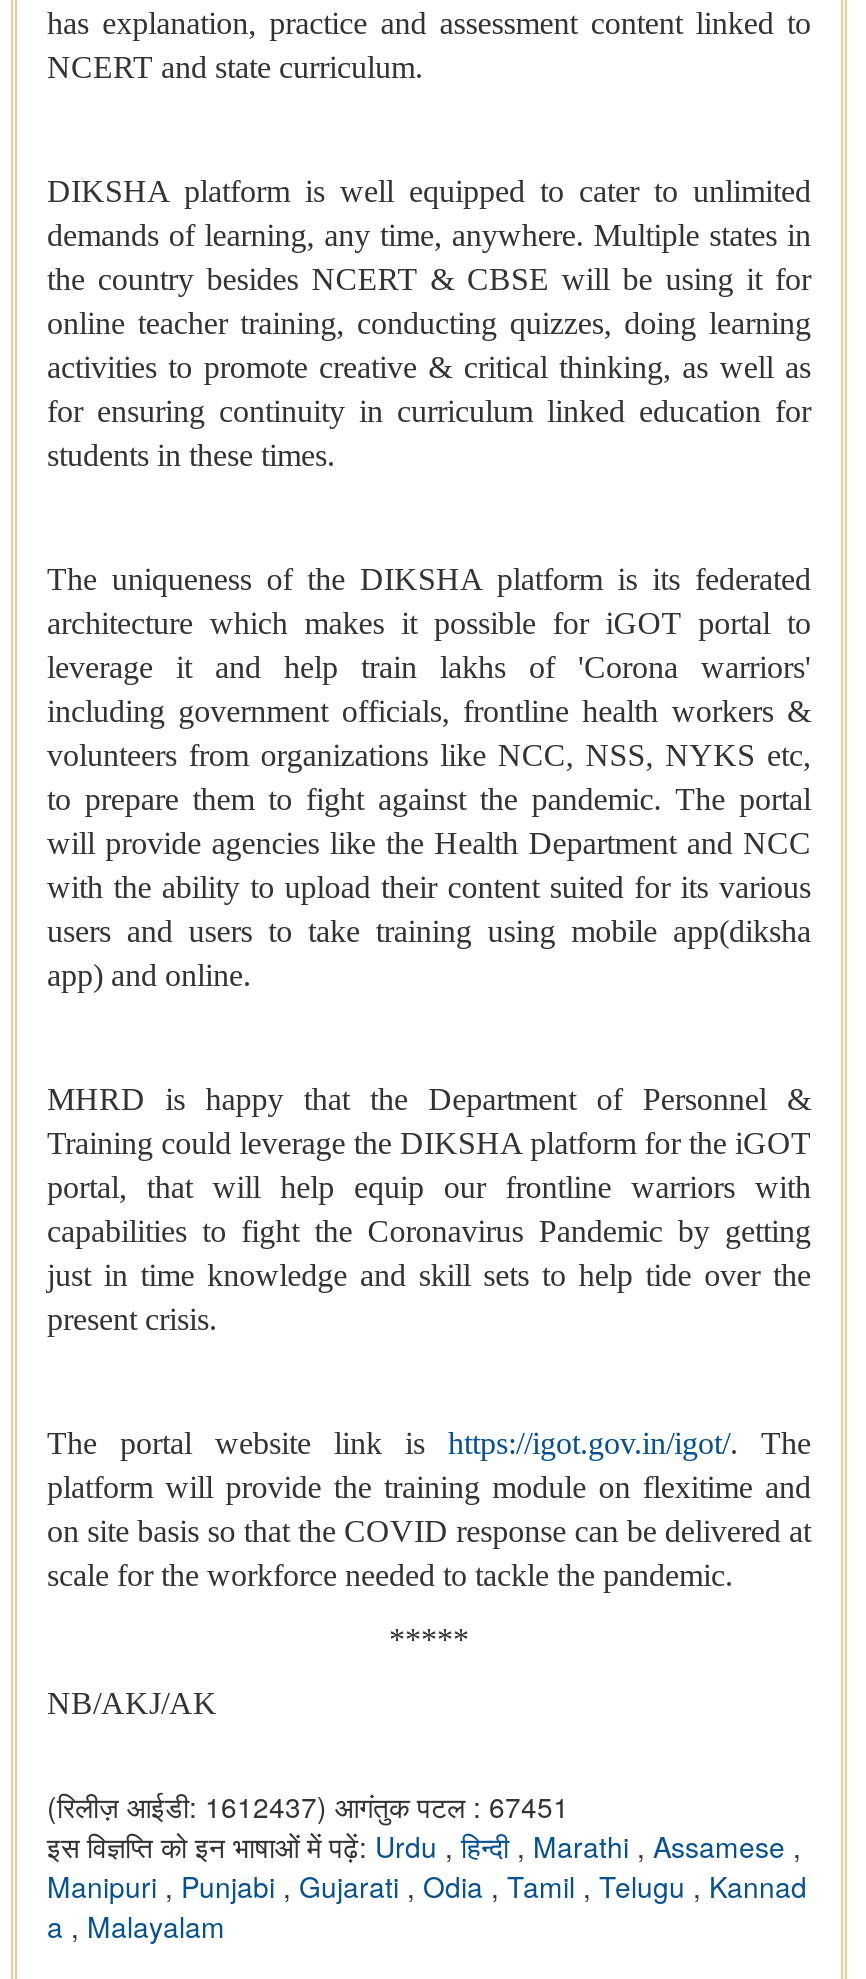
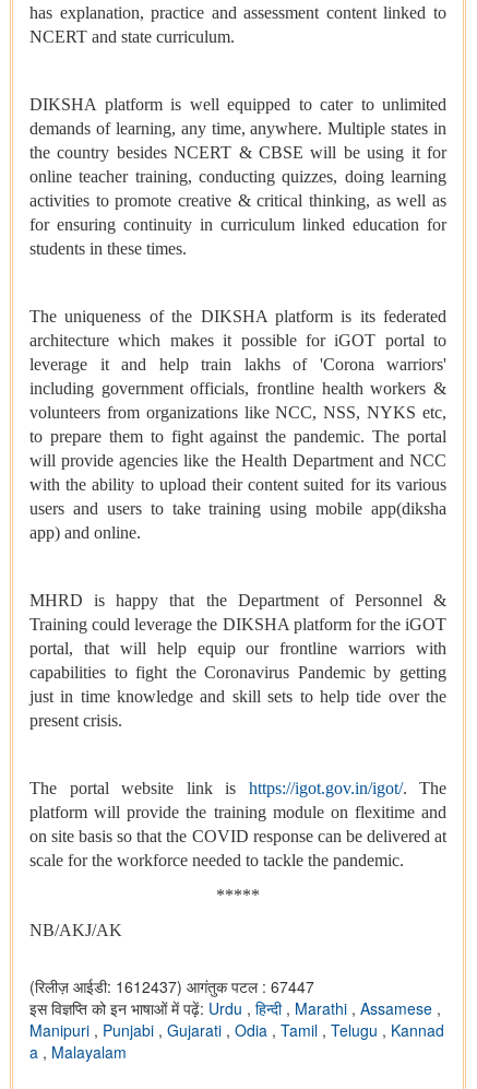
[47,1786,569,1826] (रिलीज़ आईडी: 1612437) आगंतुक पटल : 67451 -> [29,975,314,997] (रिलीज़ आईडी: 1612437) आगंतुक पटल : 67447

